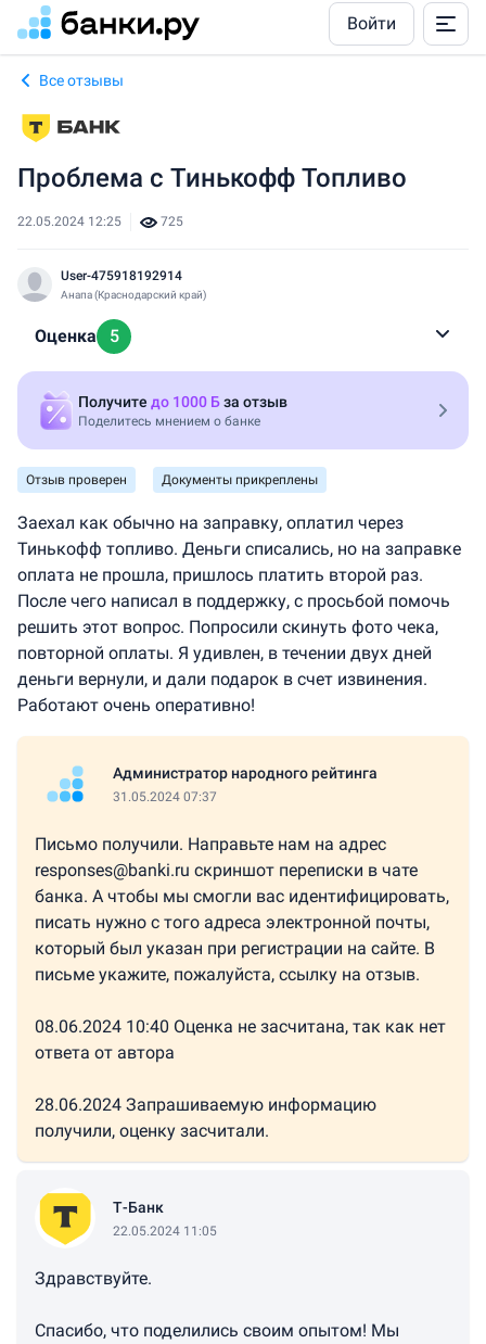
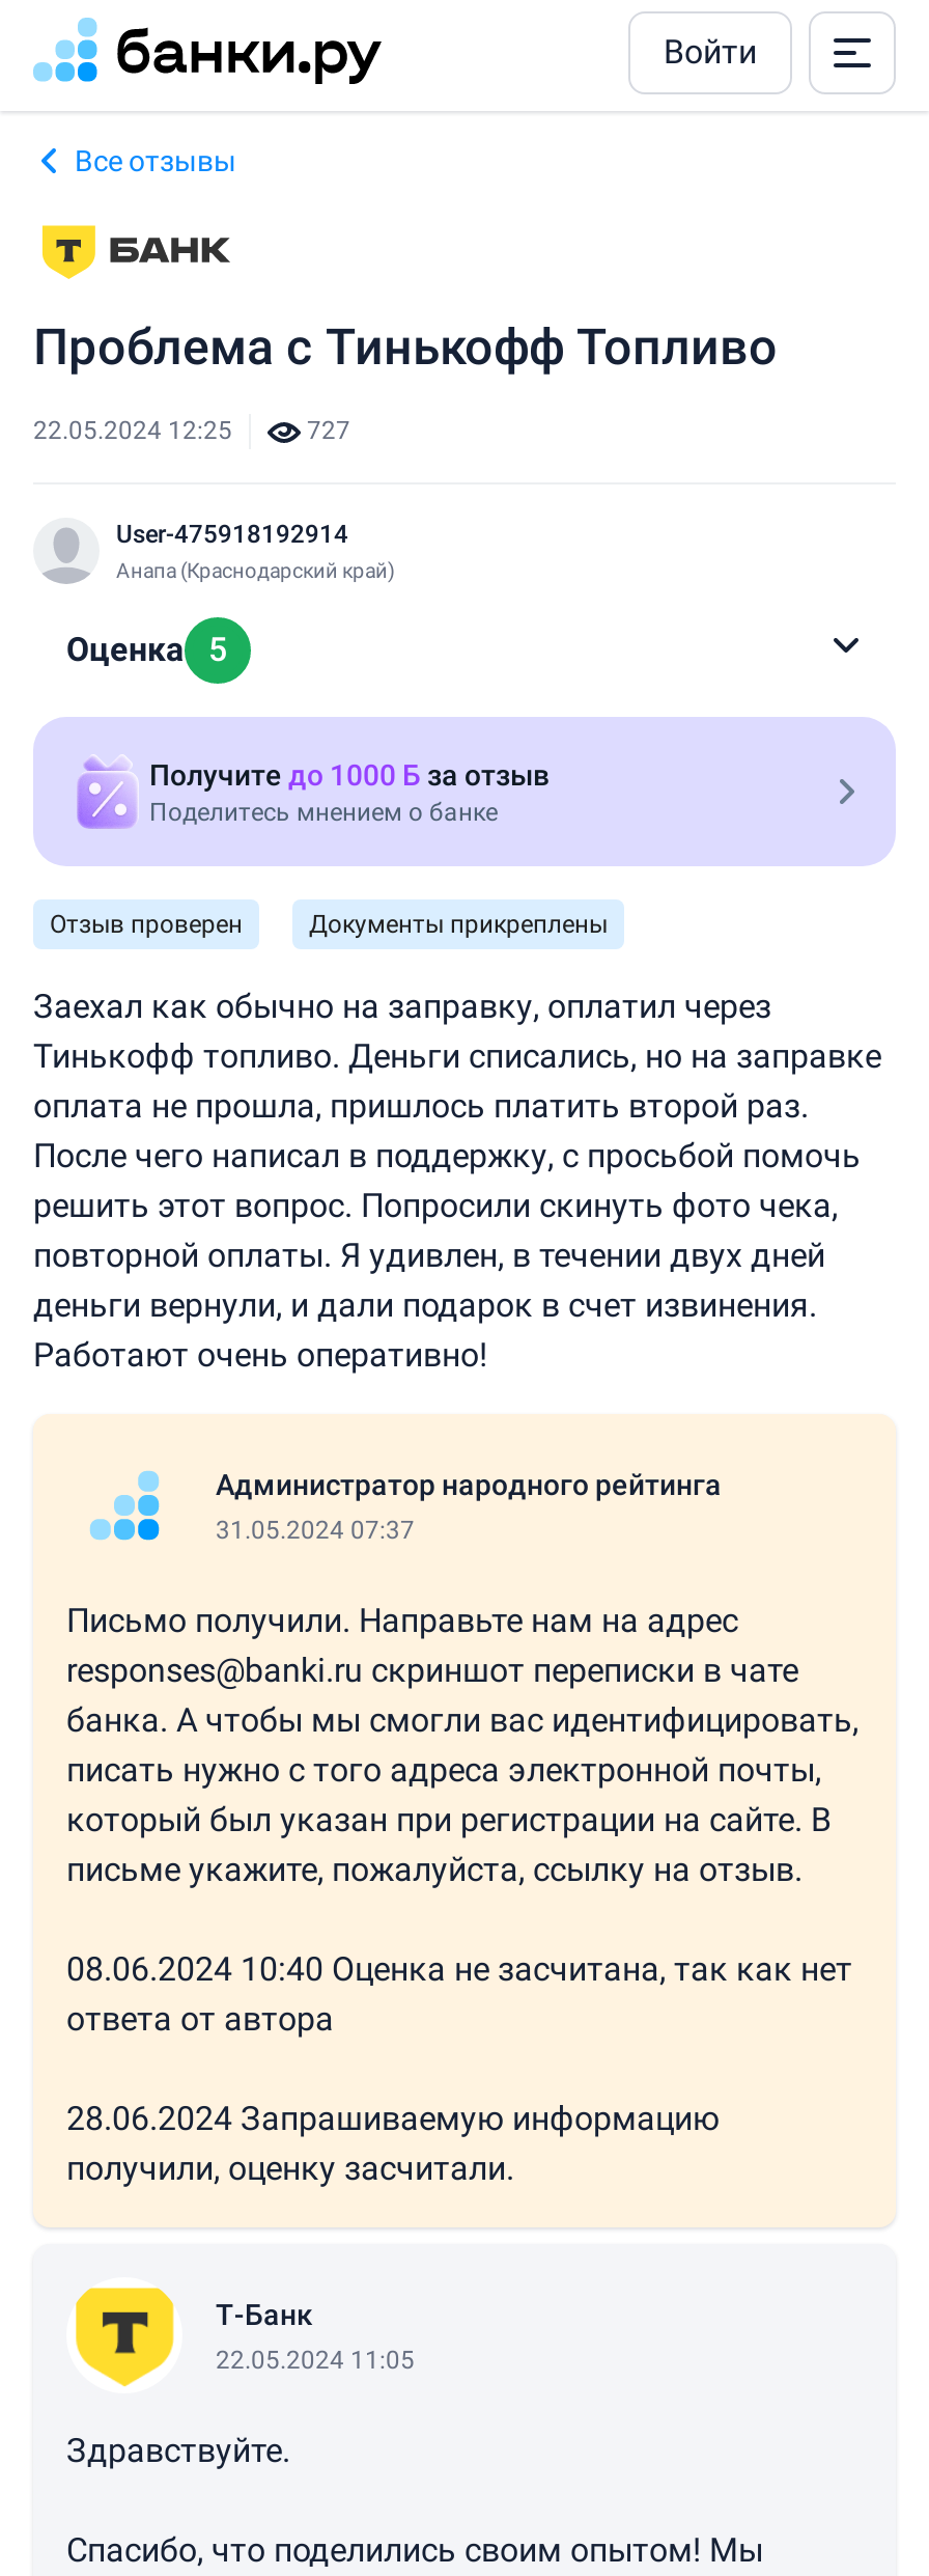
[161,214,183,229] 725 -> [307,417,350,446] 727

